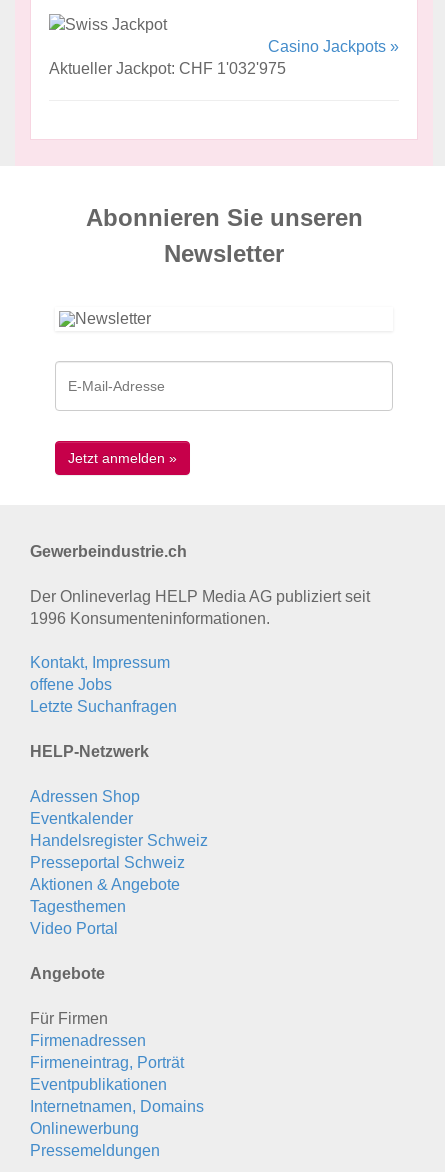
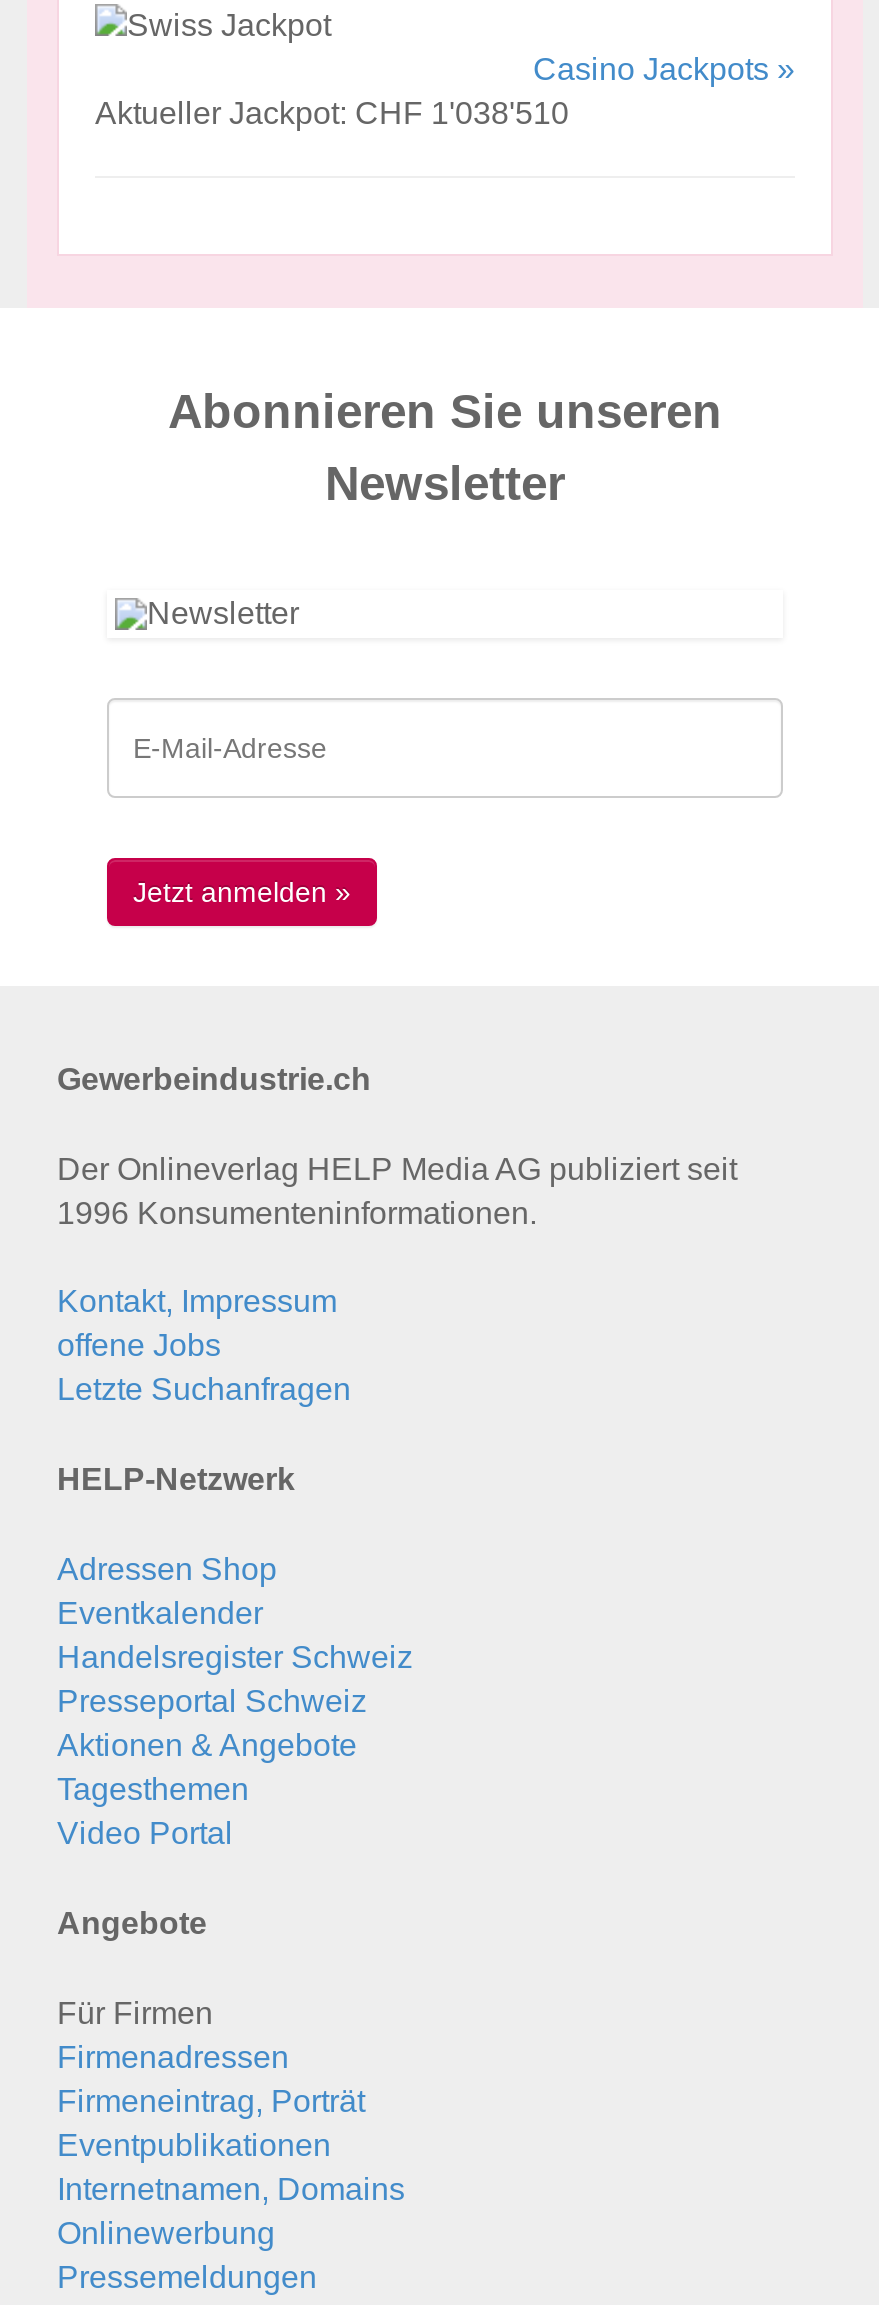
[49,60,286,77] Aktueller Jackpot: CHF 1'032'975 -> [95,95,569,129] Aktueller Jackpot: CHF 1'038'510

